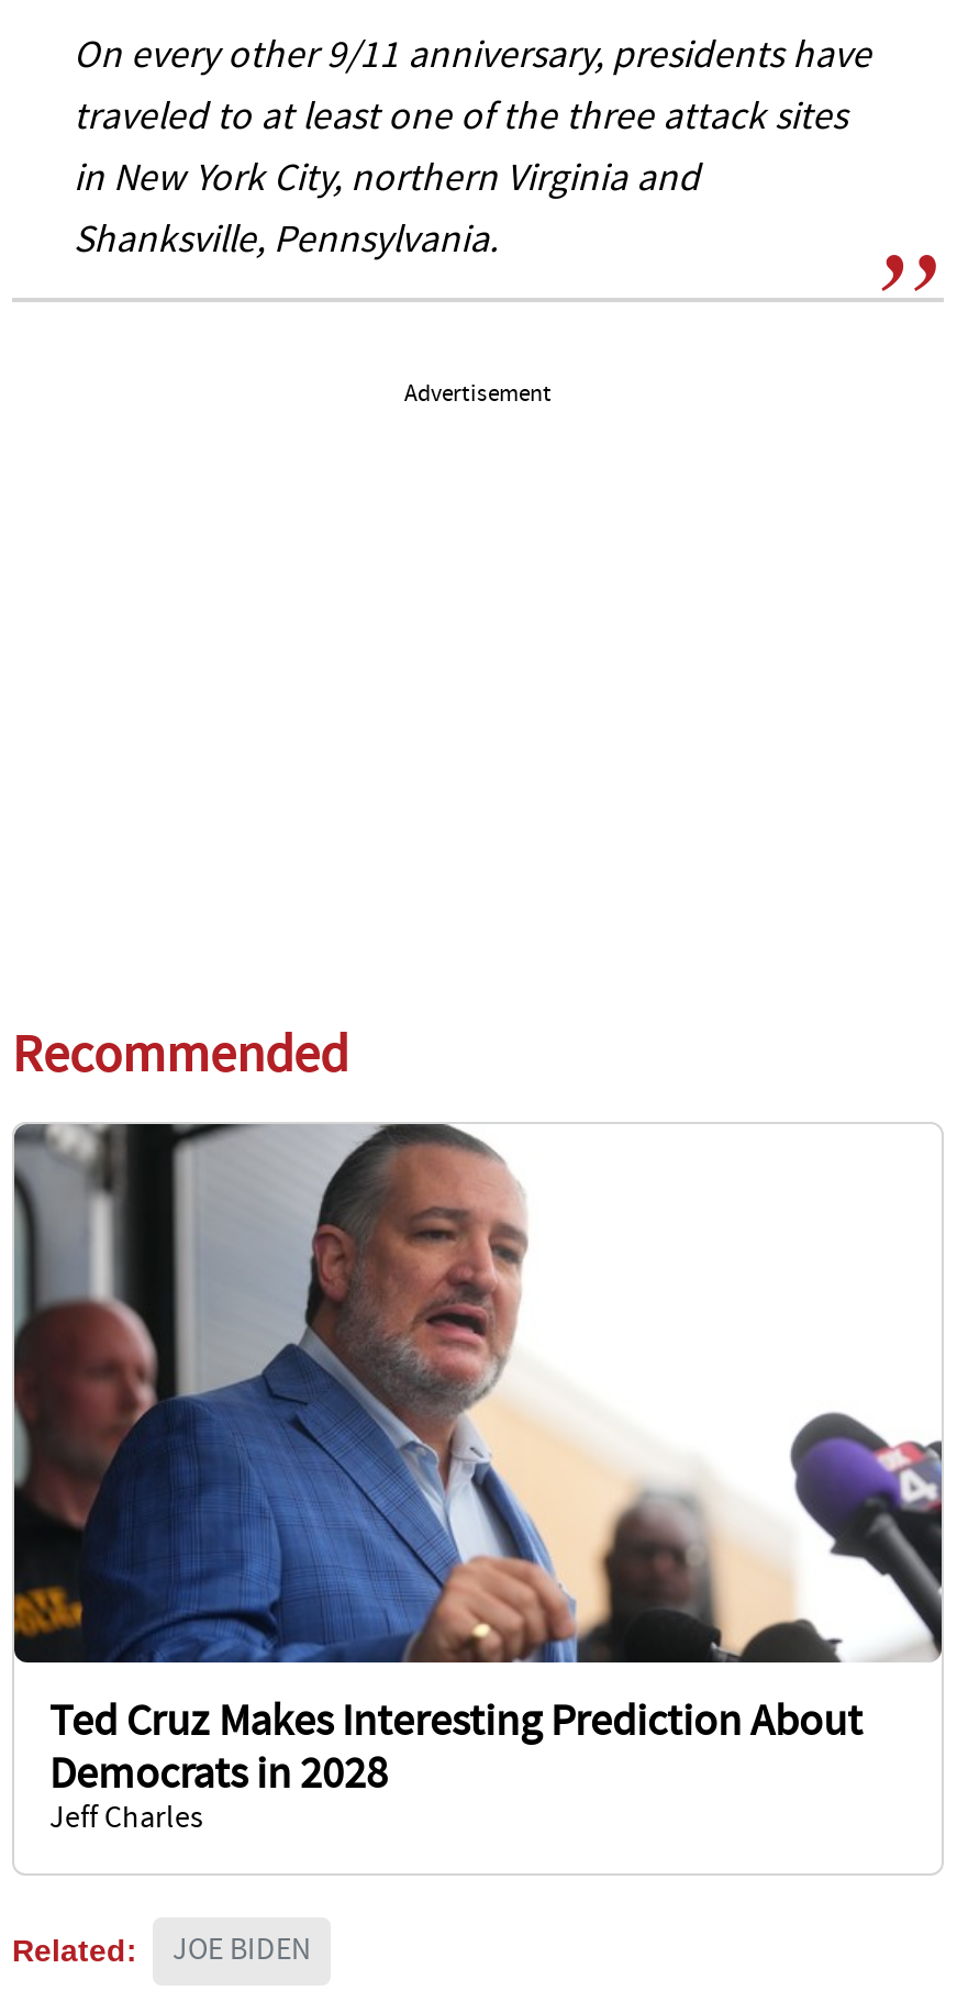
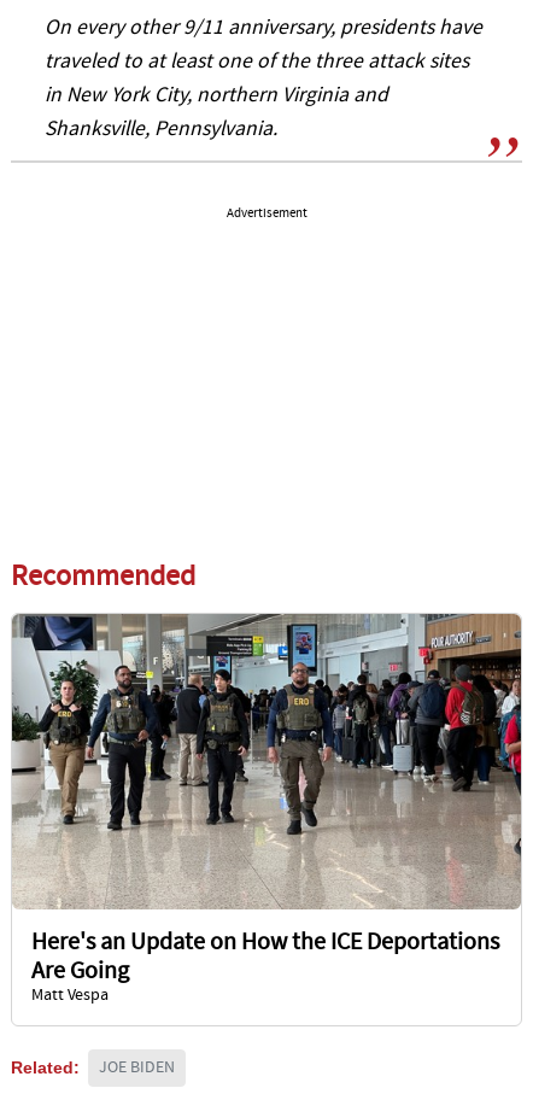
[12,1124,944,1835] [image] | Ted Cruz Makes Interesting Prediction About | Democrats in 2028 | Jeff Charles -> [12,613,522,1004] [image] | Here's an Update on How the ICE Deportations | Are Going | Matt Vespa

